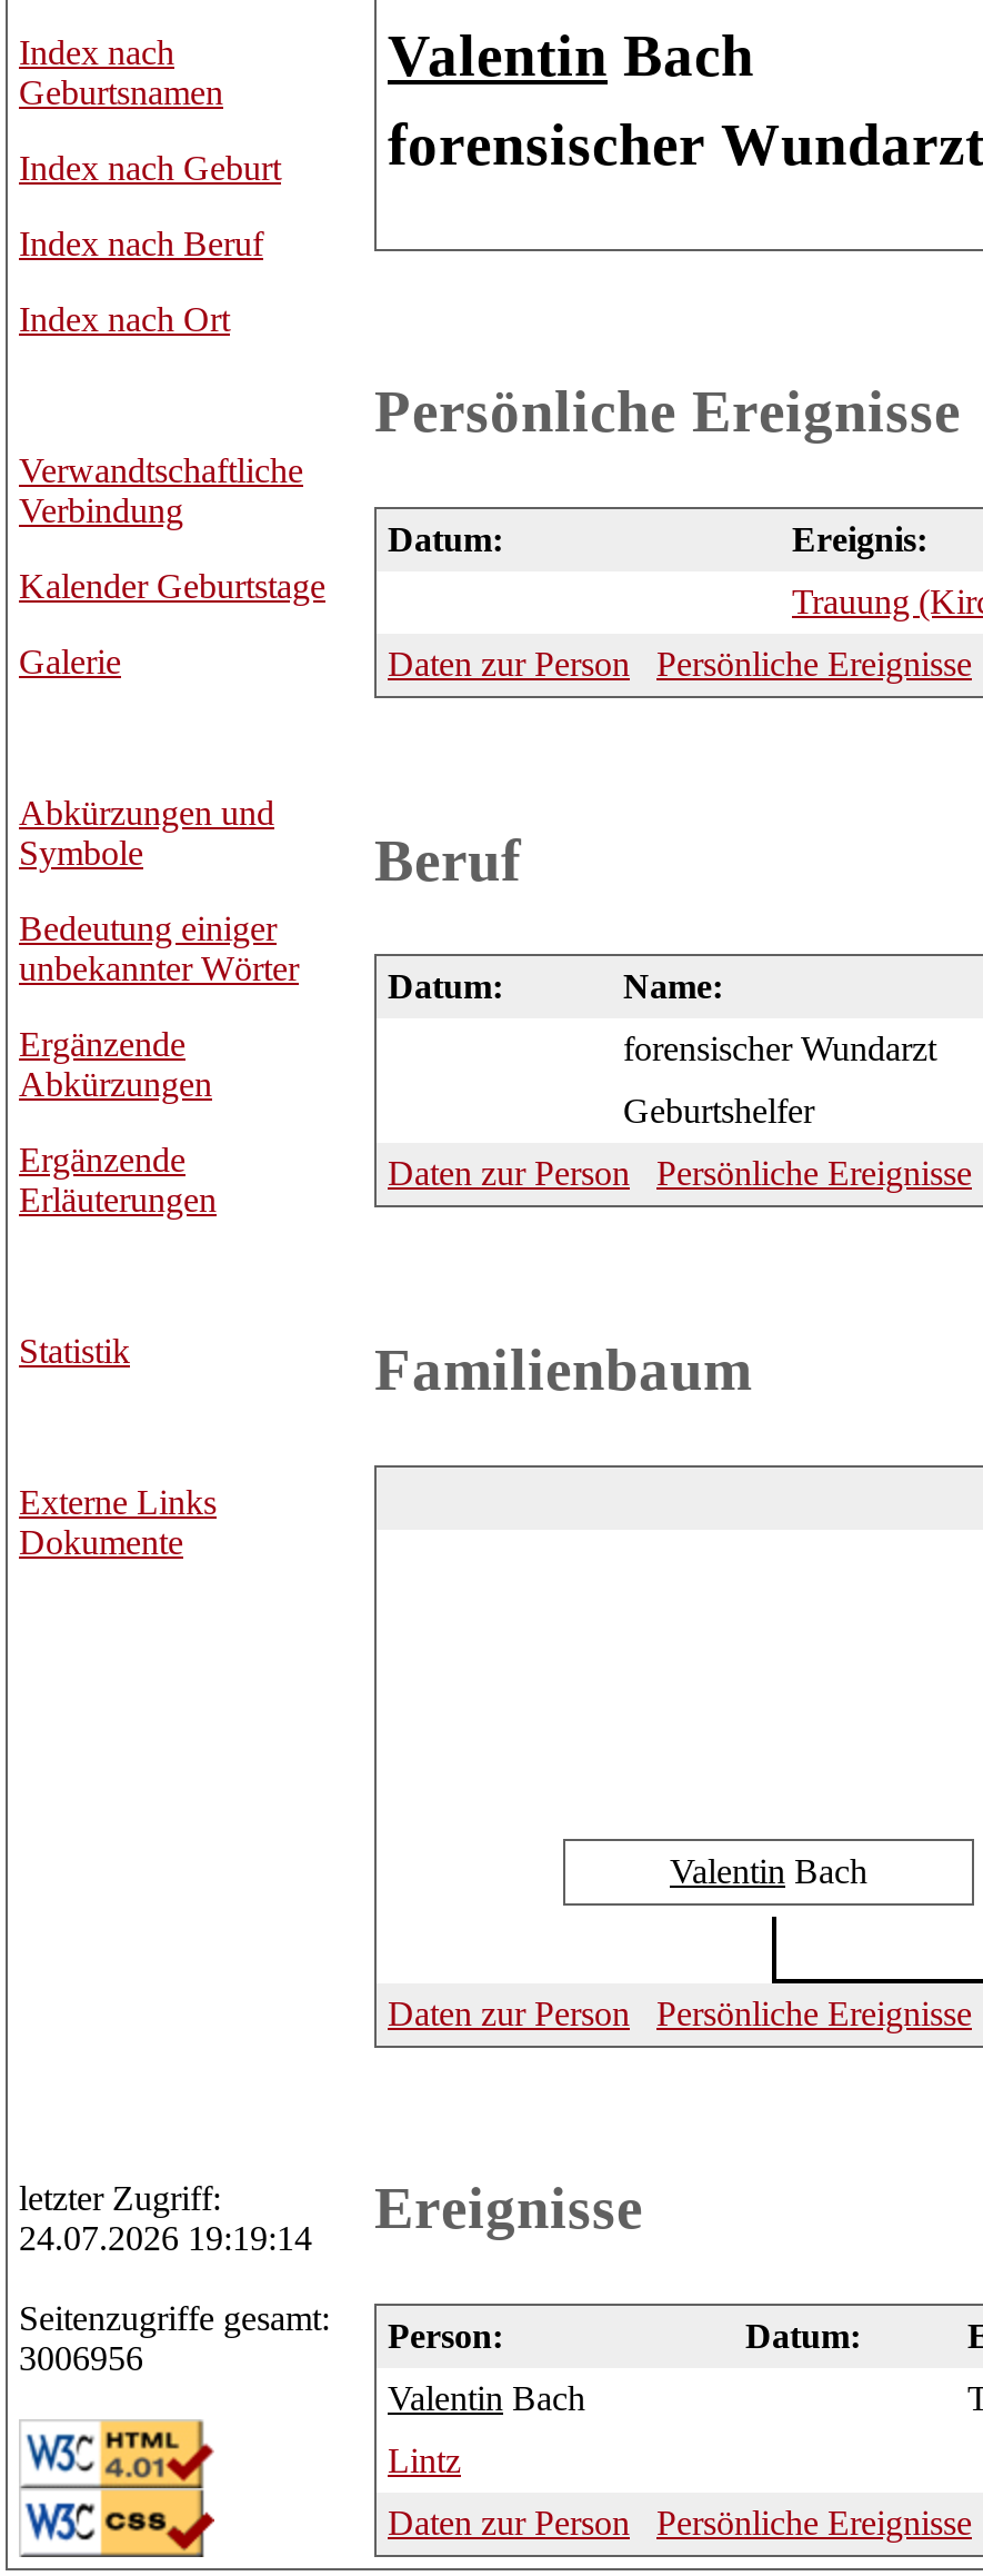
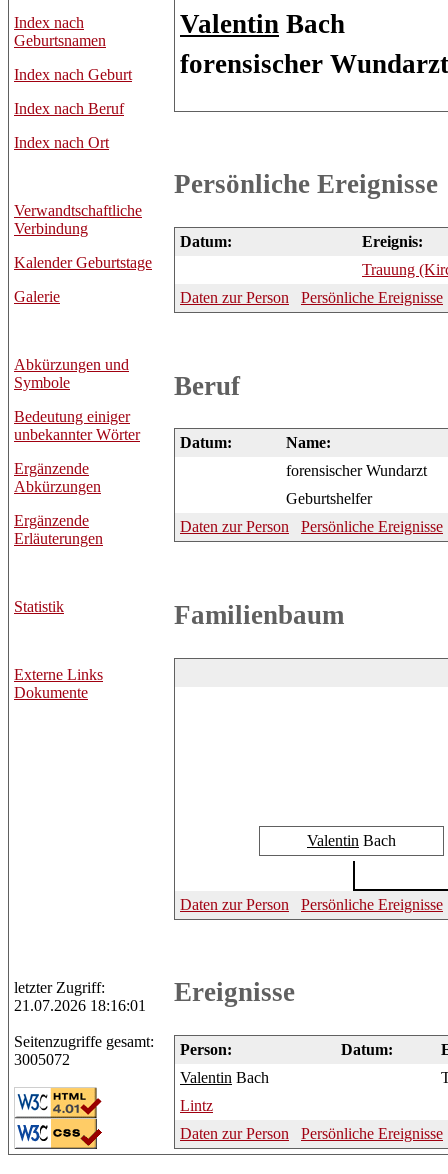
[19,2175,643,2257] 24.07.2026 19:19:14 Ereignisse -> [14,977,295,1014] 21.07.2026 18:16:01 Ereignisse
[19,2339,143,2377] 3006956 -> [14,1051,70,1068] 3005072

